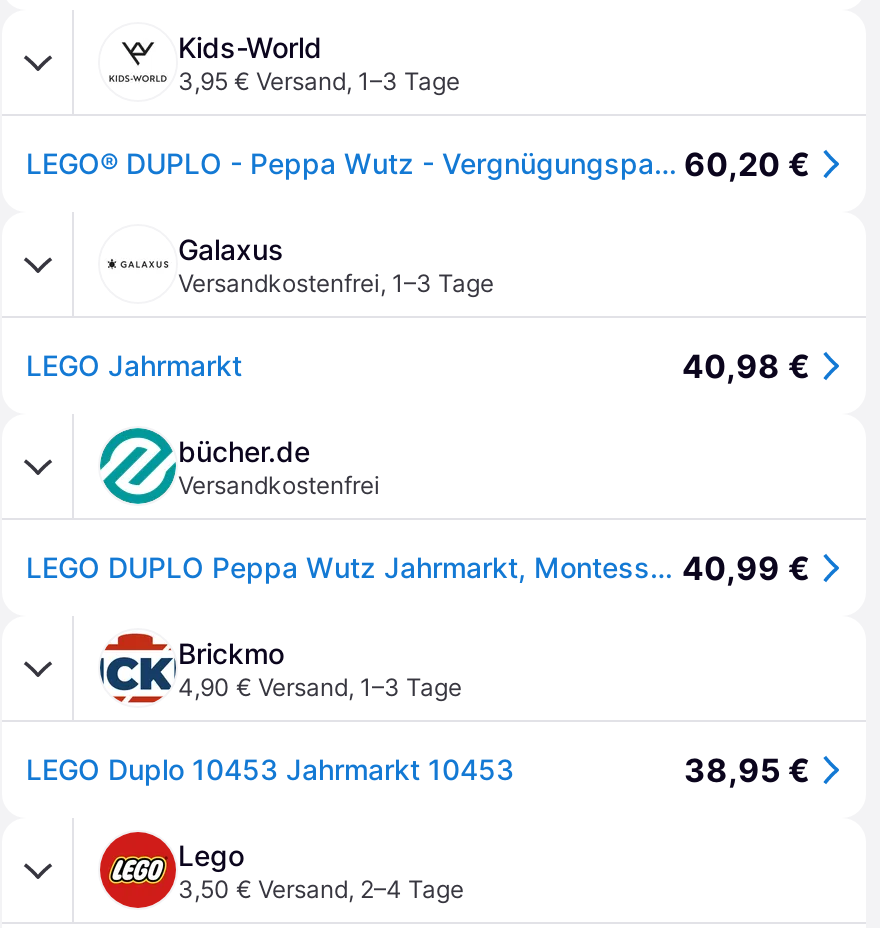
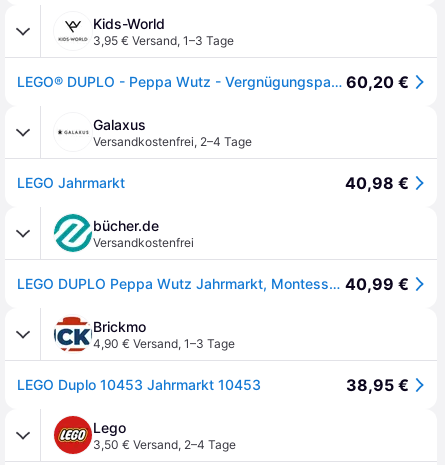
[178,268,494,298] Versandkostenfrei, 1–3 Tage -> [93,134,252,149] Versandkostenfrei, 2–4 Tage

